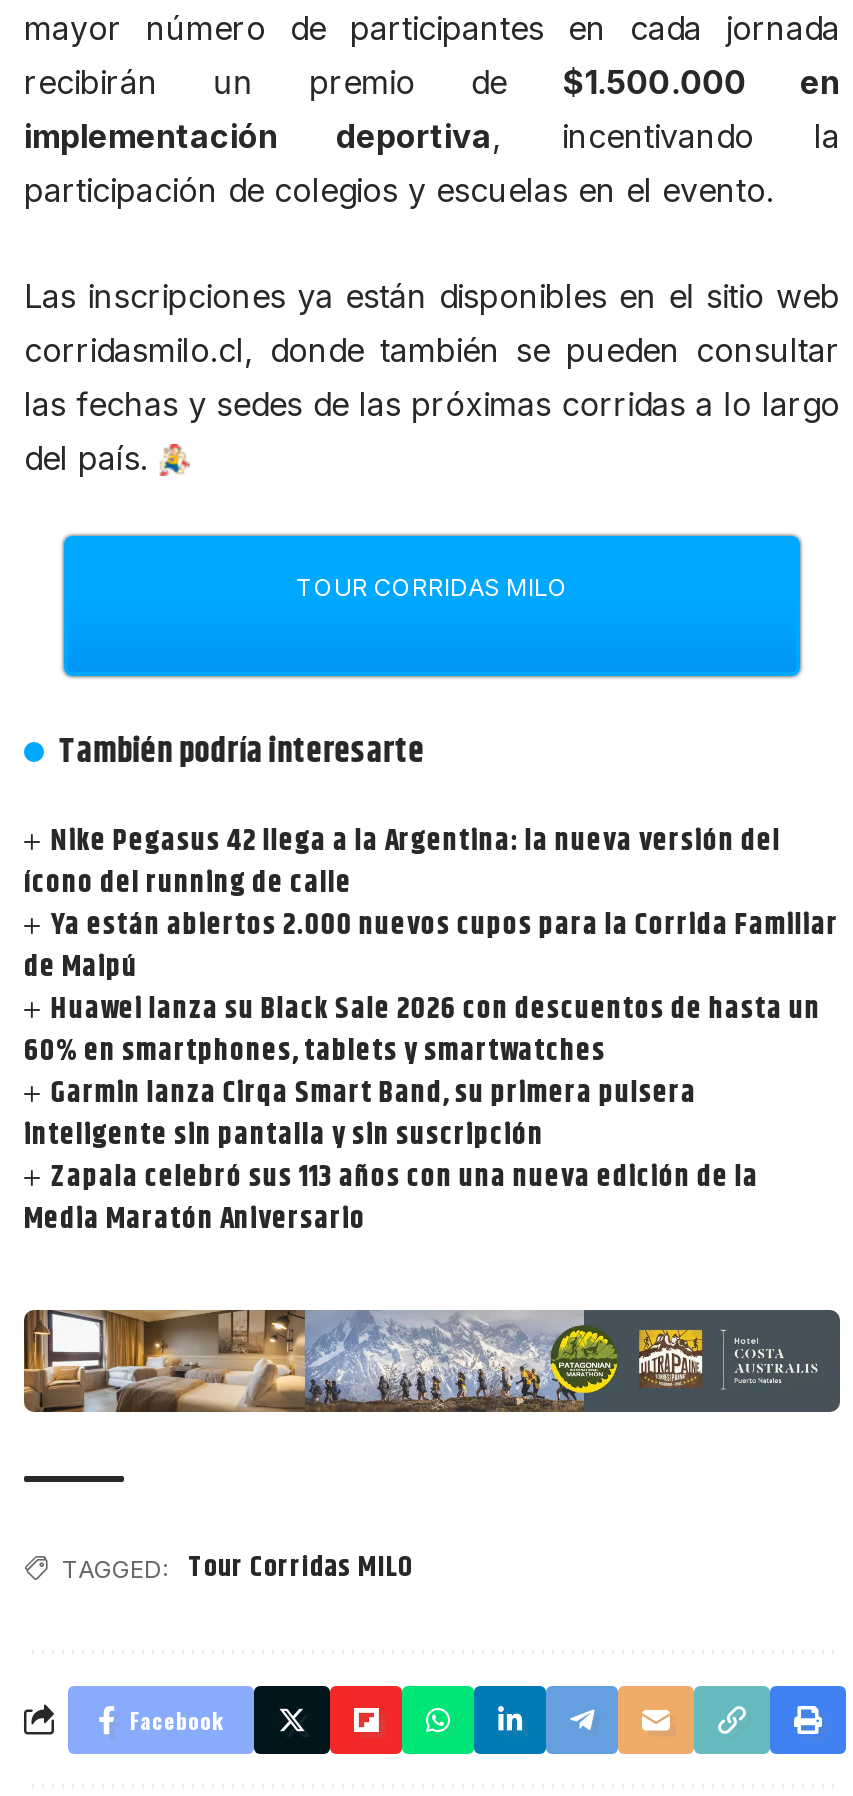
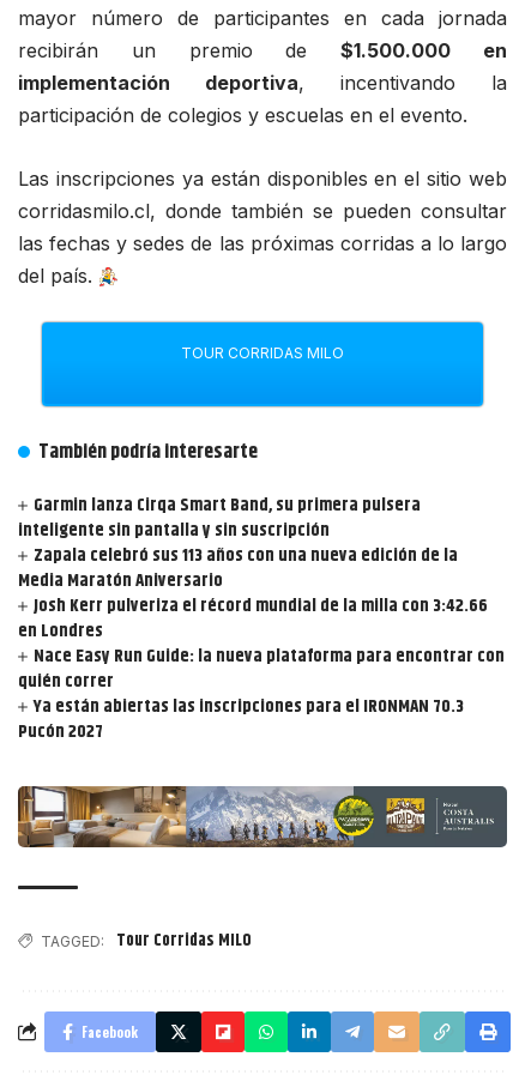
[24,818,839,1074] Nike Pegasus 42 llega a la Argentina: la nueva versión del | ícono del running de calle | Ya están abiertos 2.000 nuevos cupos para la Corrida Familiar | de Maipú | Huawei lanza su Black Sale 2026 con descuentos de hasta un | 60% en smartphones, tablets y smartwatches -> none
moved [24,1070,759,1242] -> [18,492,458,595]: Garmin lanza Cirqa Smart Band, su primera pulsera | inteligente sin pantalla y sin suscripción | Zapala celebró sus 113 años con una nueva edición de la | Media Maratón Aniversario
none -> [18,592,505,746] Josh Kerr pulveriza el récord mundial de la milla con 3:42.66 | en Londres | Nace Easy Run Guide: la nueva plataforma para encontrar con | quién correr | Ya están abiertas las inscripciones para el IRONMAN 70.3 | Pucón 2027

